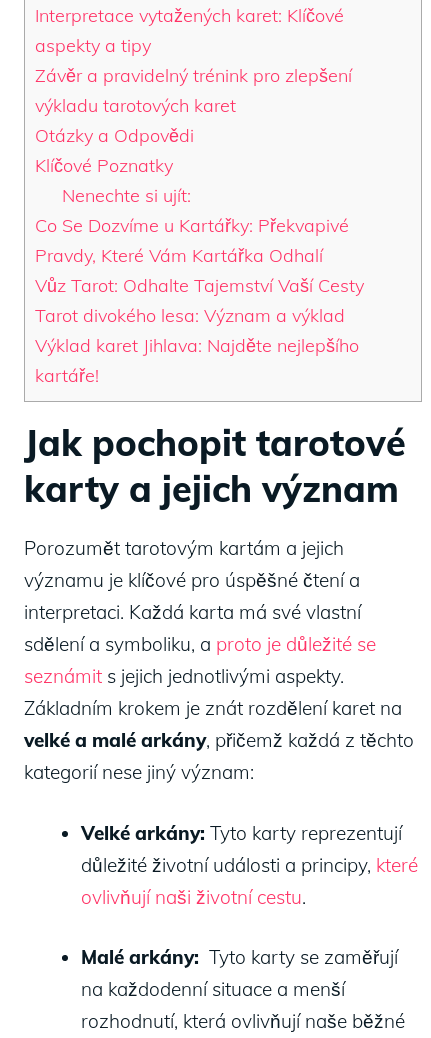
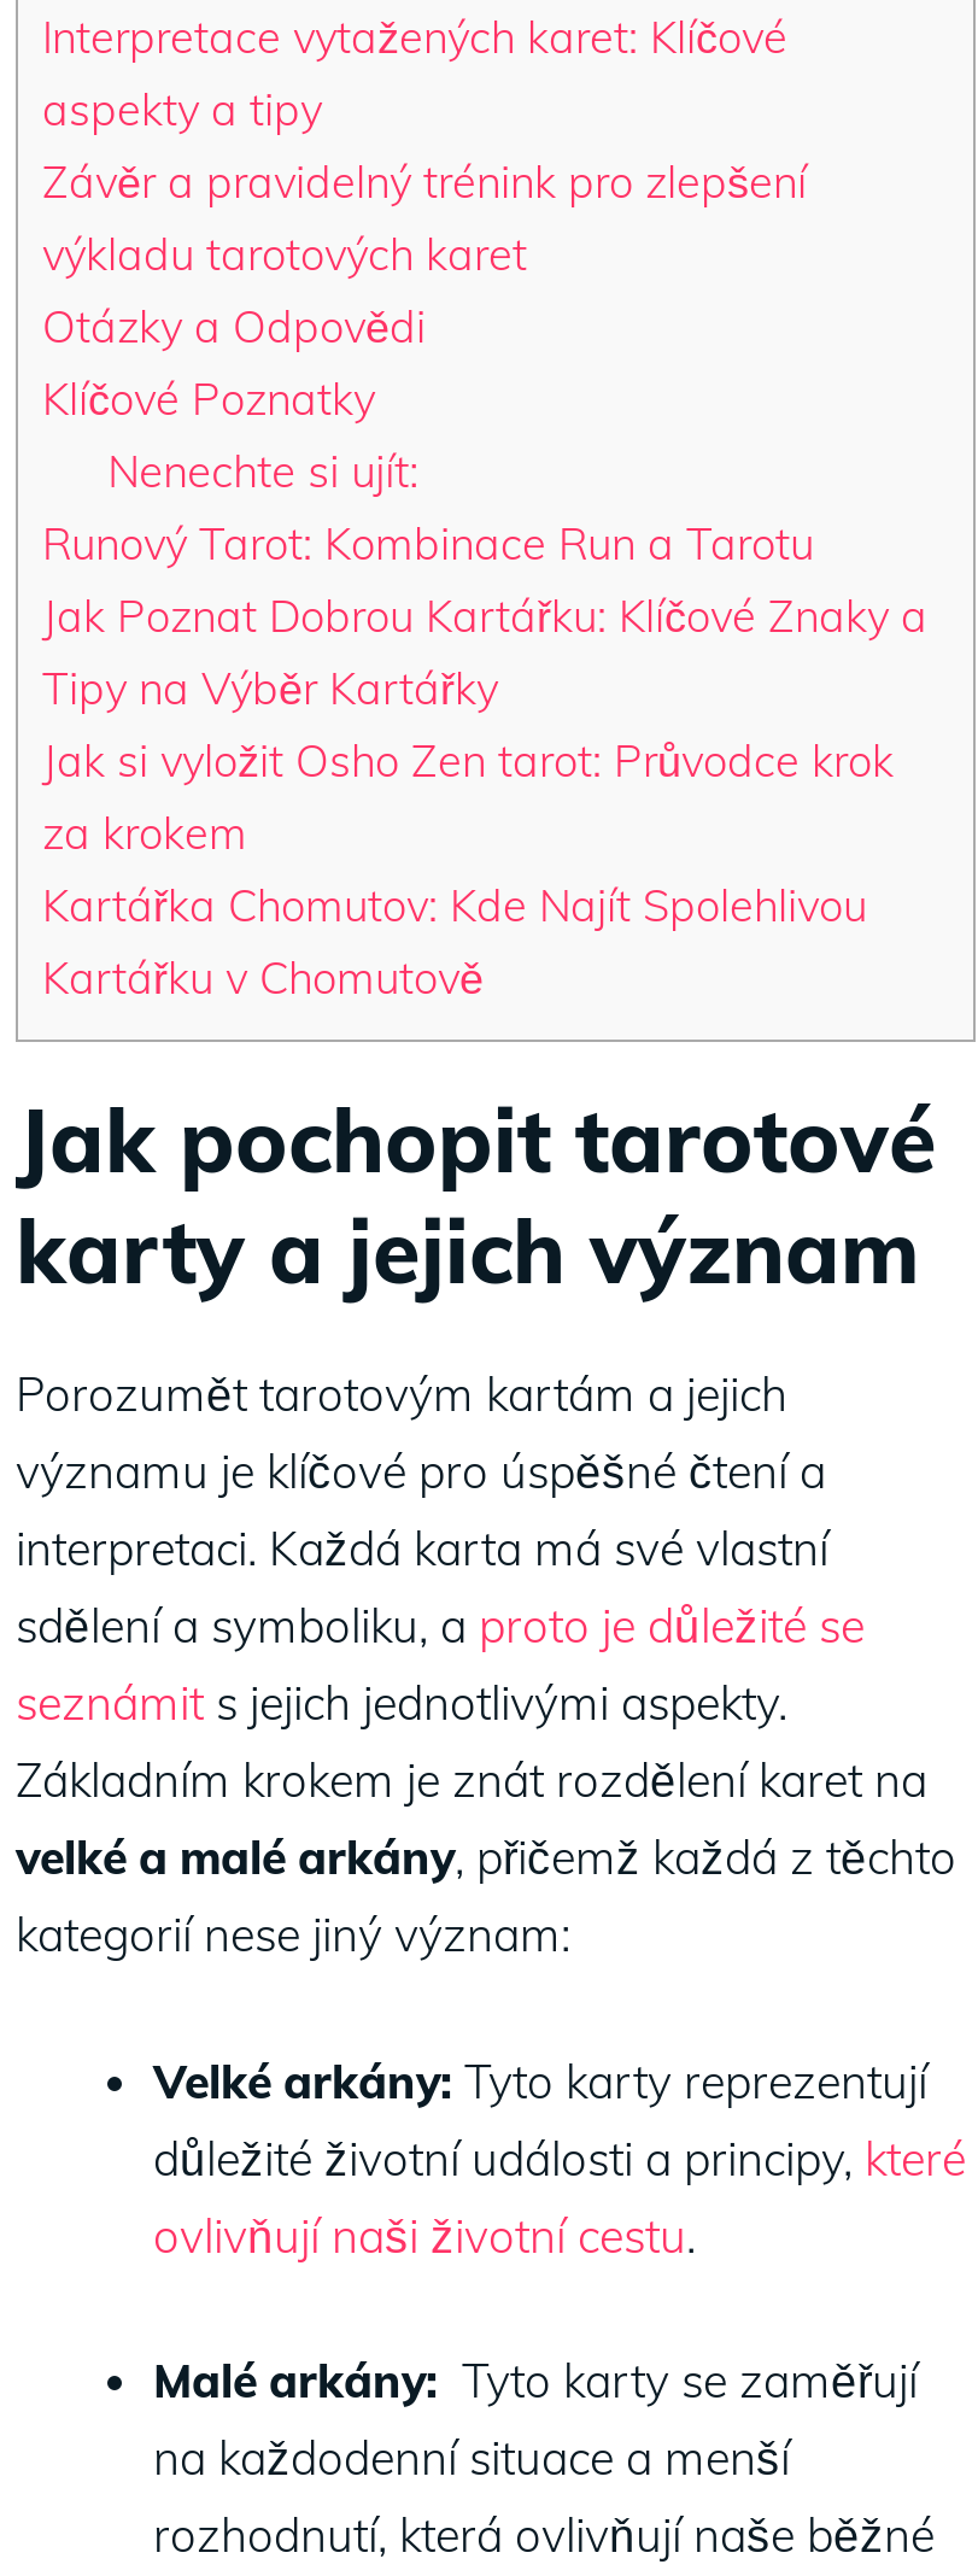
[35,214,364,387] Co Se Dozvíme u Kartářky: Překvapivé | Pravdy, Které Vám Kartářka Odhalí | Vůz Tarot: Odhalte Tajemství Vaší Cesty | Tarot divokého lesa: Význam a výklad | Výklad karet Jihlava: Najděte nejlepšího | kartáře! -> [42,517,927,1007] Runový Tarot: Kombinace Run a Tarotu | Jak Poznat Dobrou Kartářku: Klíčové Znaky a | Tipy na Výběr Kartářky | Jak si vyložit Osho Zen tarot: Průvodce krok | za krokem | Kartářka Chomutov: Kde Najít Spolehlivou | Kartářku v Chomutově

